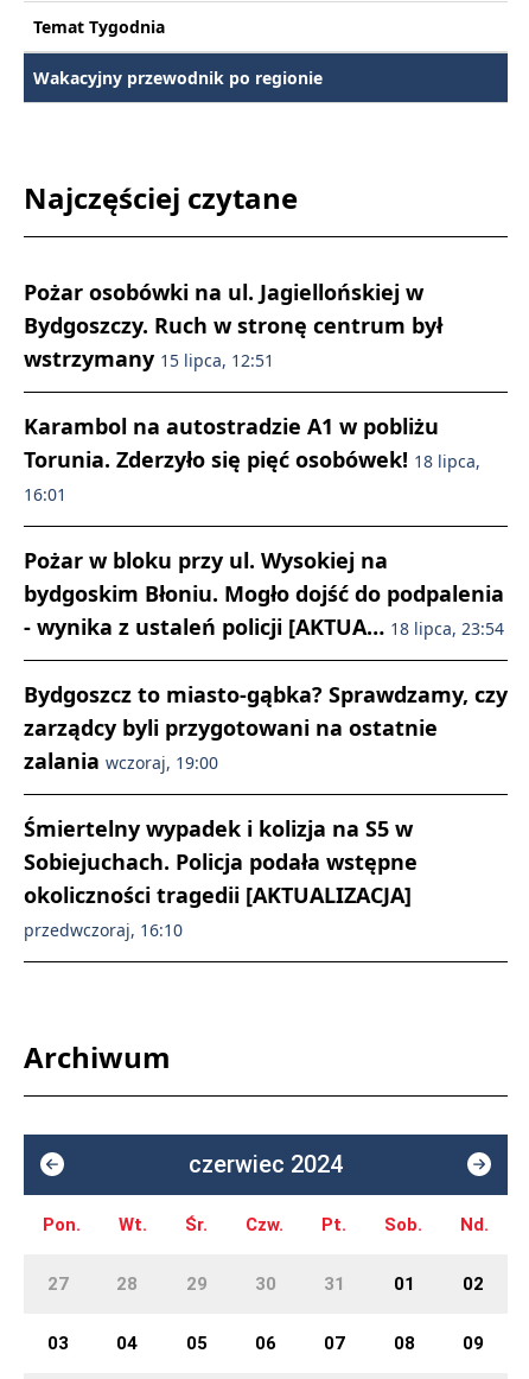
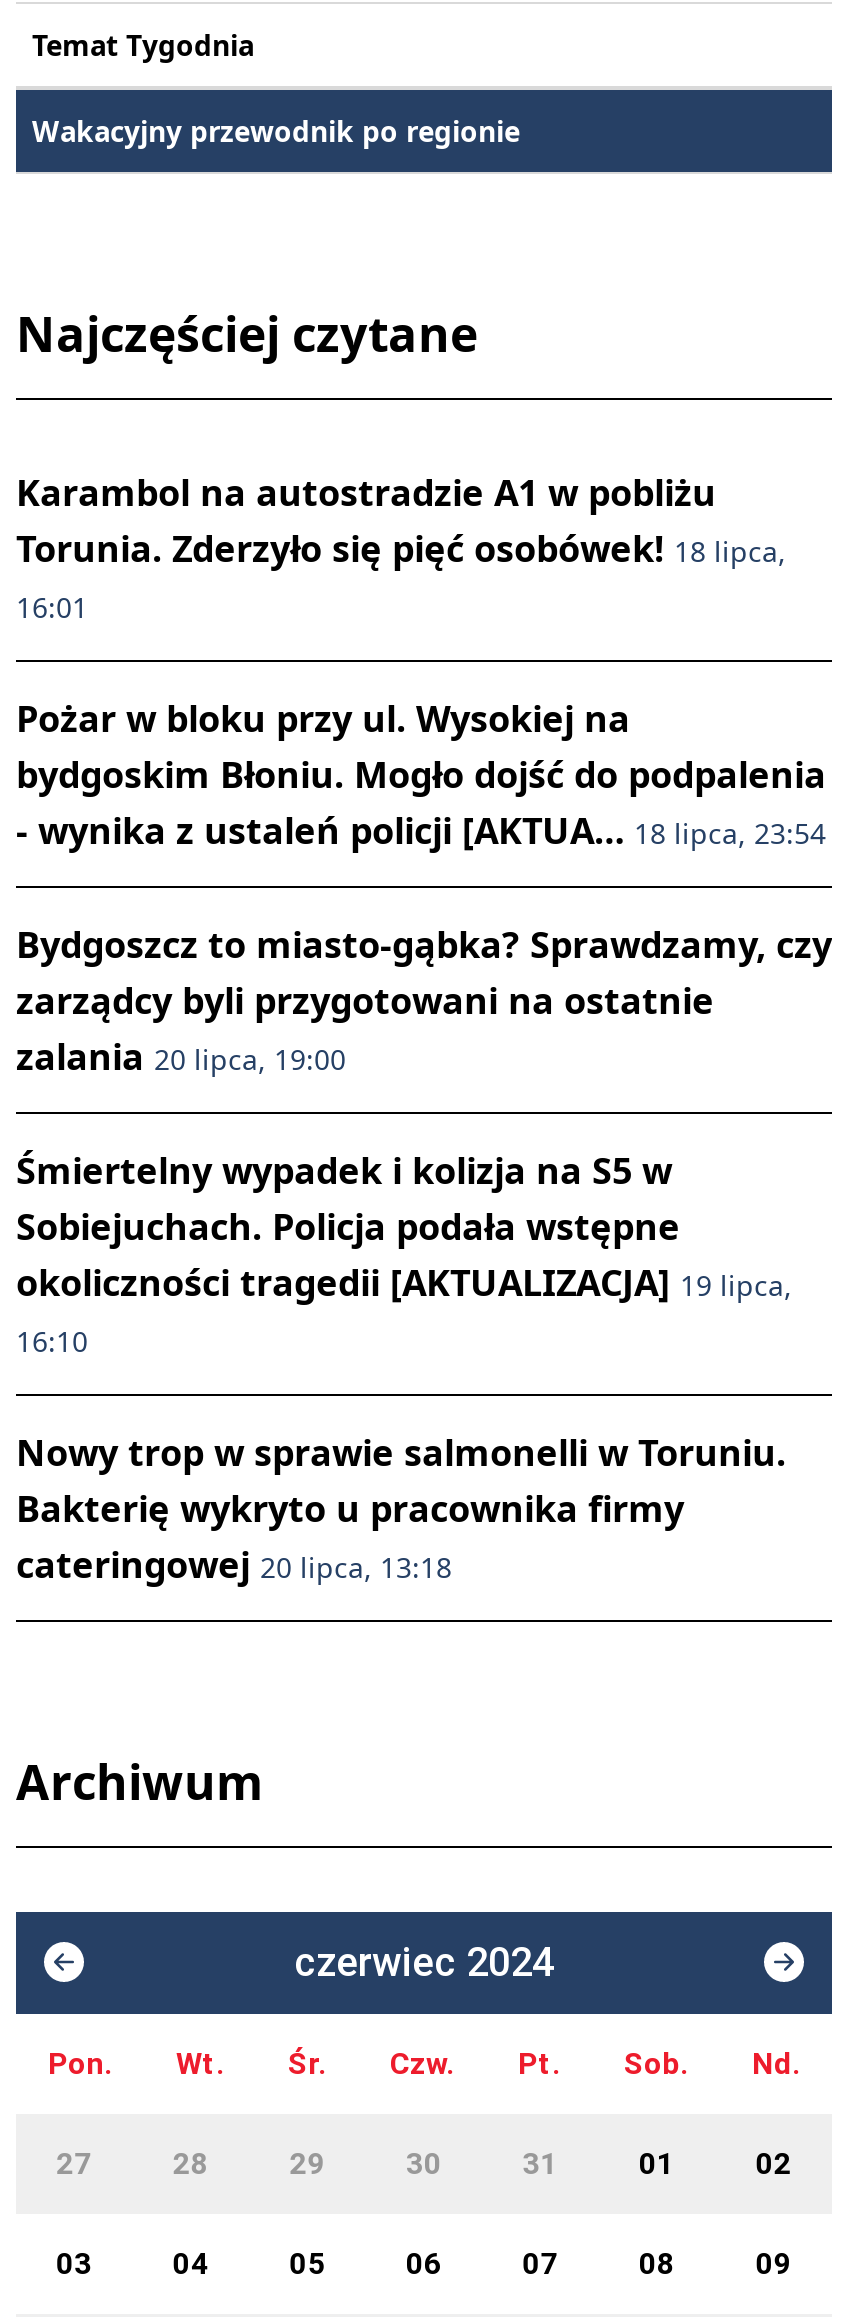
[24,277,442,372] Pożar osobówki na ul. Jagiellońskiej w | Bydgoszczy. Ruch w stronę centrum był | wstrzymany 15 lipca, 12:51 -> none
moved [24,411,508,741] -> [16,467,832,1023]: Karambol na autostradzie A1 w pobliżu | Torunia. Zderzyło się pięć osobówek! 18 lipca, | 16:01 | Pożar w bloku przy ul. Wysokiej na | bydgoskim Błoniu. Mogło dojść do podpalenia | - wynika z ustaleń policji [AKTUA… 18 lipca, 23:54 | Bydgoszcz to miasto-gąbka? Sprawdzamy, czy | zarządcy byli przygotowani na ostatnie
[24,746,218,774] zalania wczoraj, 19:00 -> [16,1031,346,1079] zalania 20 lipca, 19:00
moved [24,814,418,875] -> [16,1145,680,1249]: Śmiertelny wypadek i kolizja na S5 w | Sobiejuchach. Policja podała wstępne
[24,880,412,940] okoliczności tragedii [AKTUALIZACJA] | przedwczoraj, 16:10 -> [16,1257,792,1587] okoliczności tragedii [AKTUALIZACJA] 19 lipca, | 16:10 | Nowy trop w sprawie salmonelli w Toruniu. | Bakterię wykryto u pracownika firmy | cateringowej 20 lipca, 13:18

